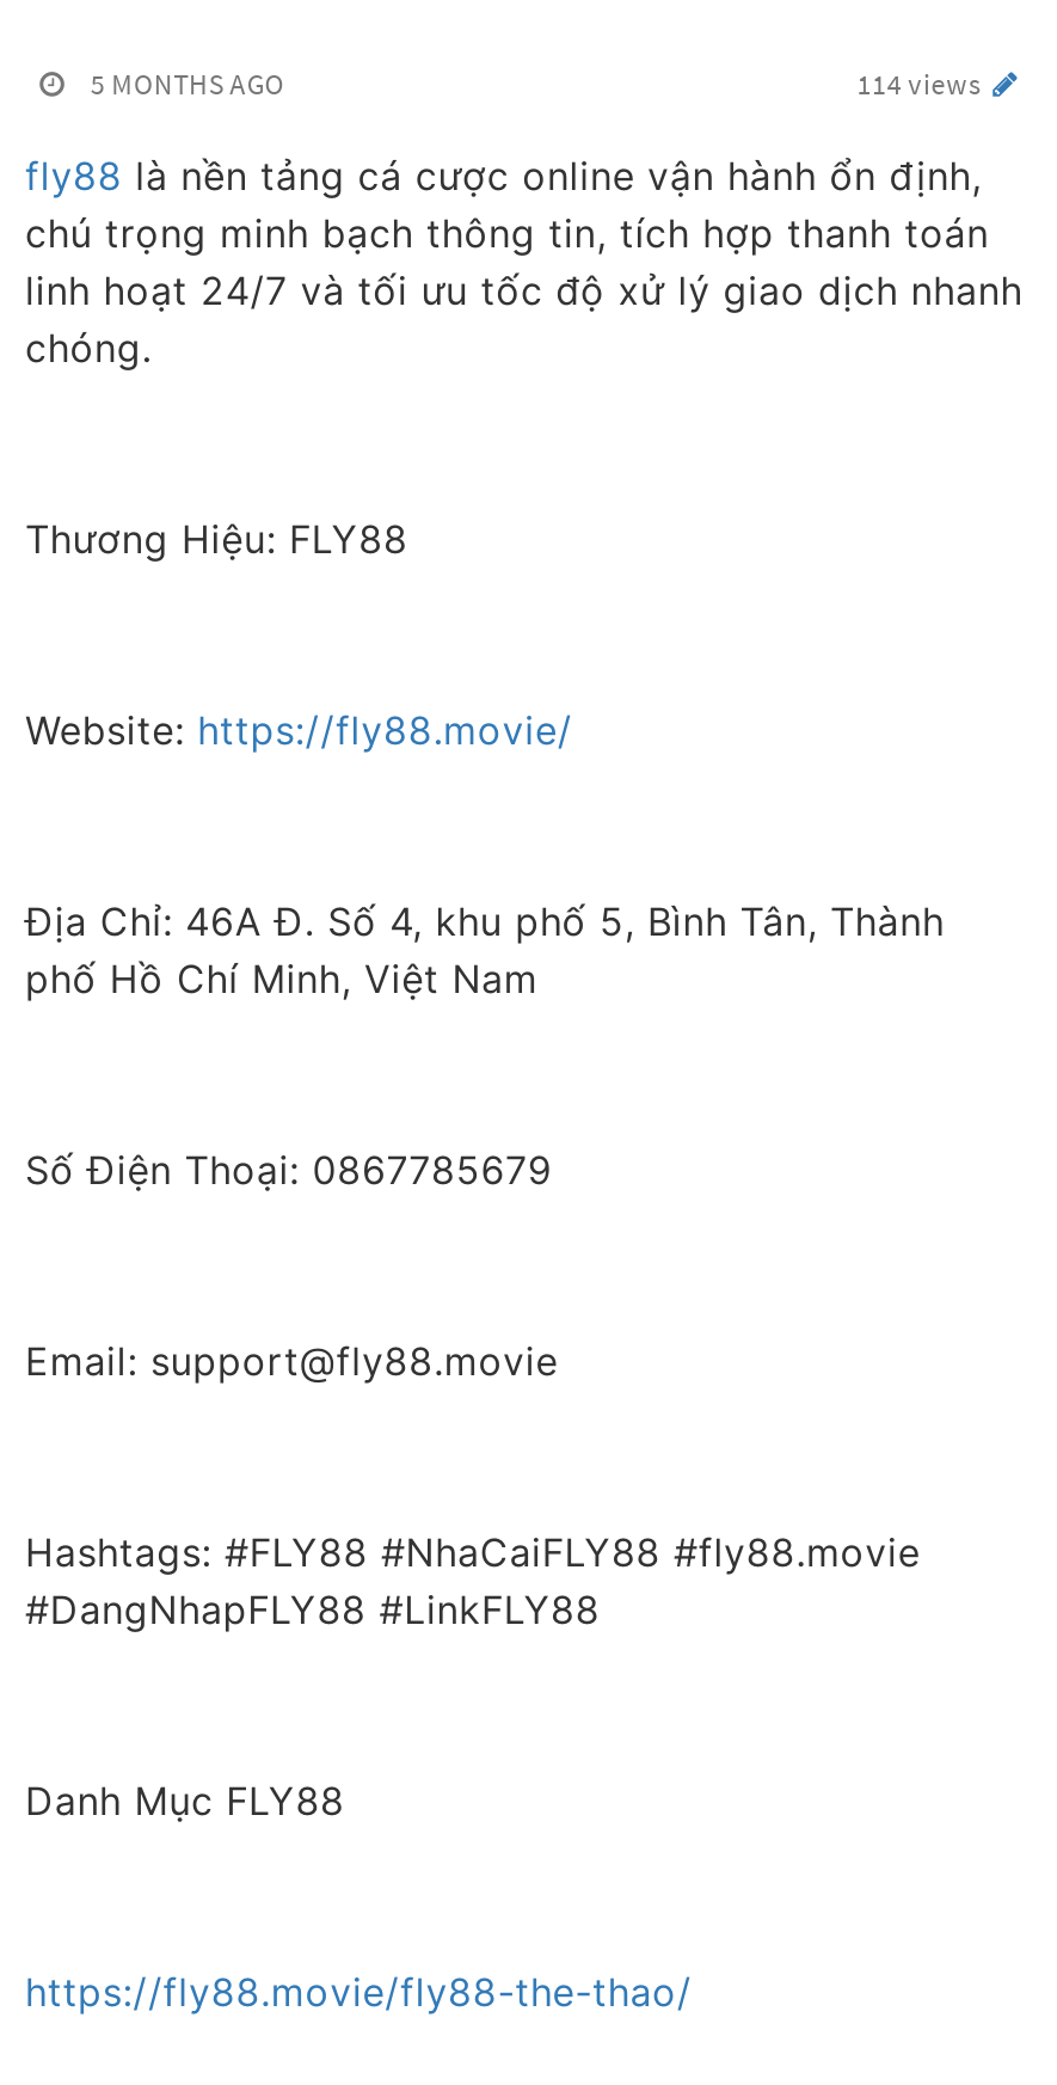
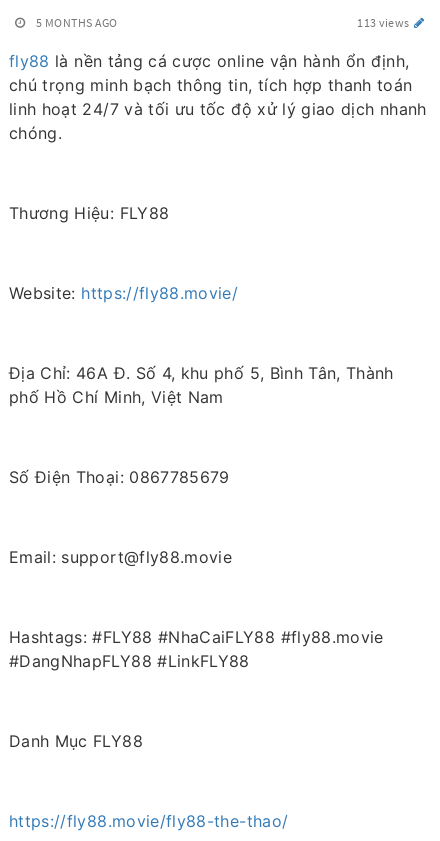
[857,66,987,102] 114 views -> [357,15,412,30] 113 views

